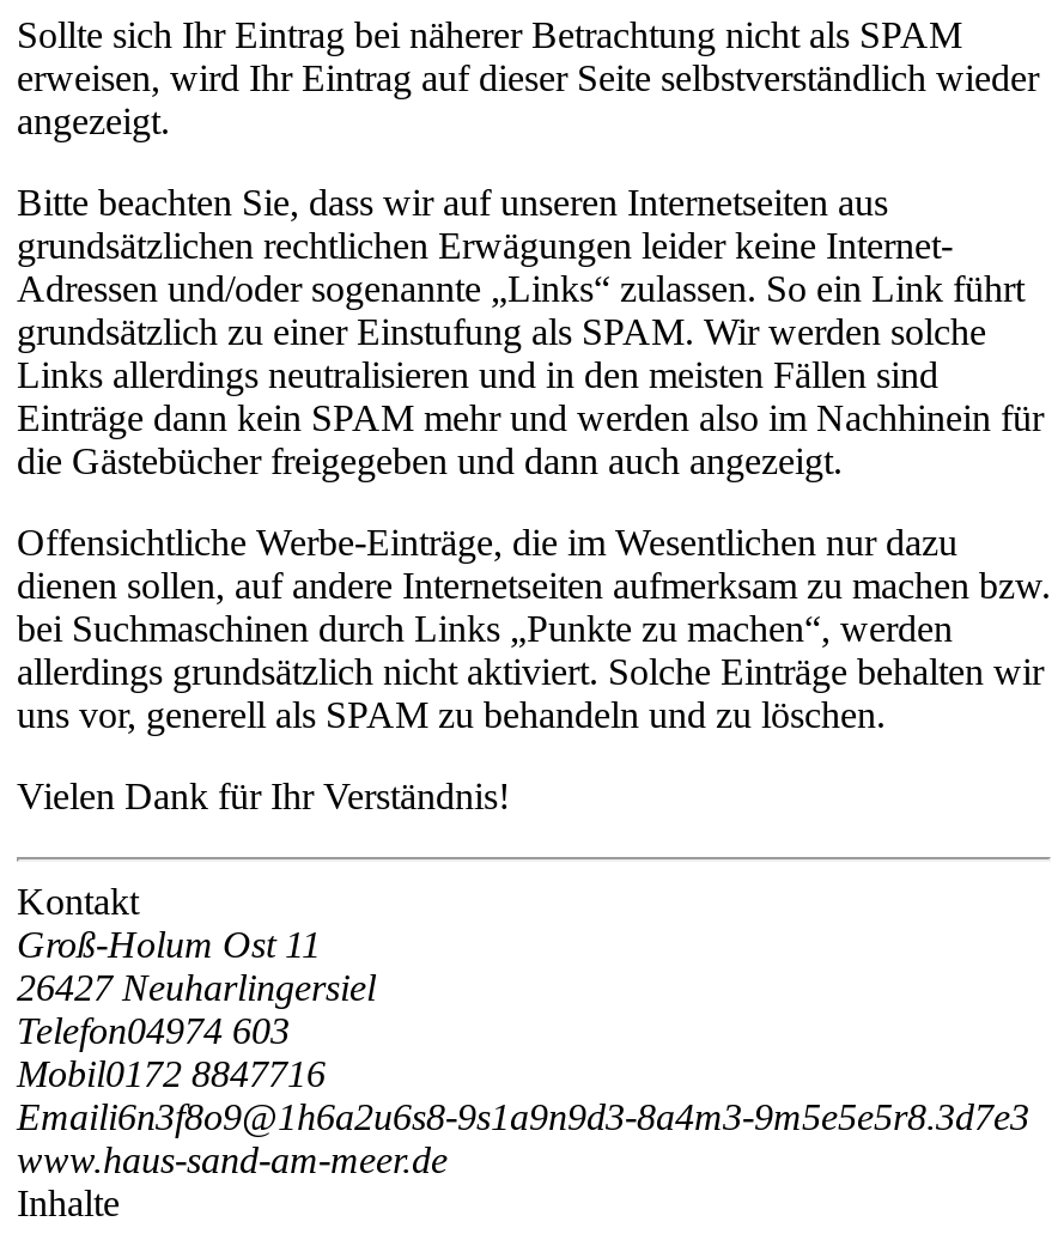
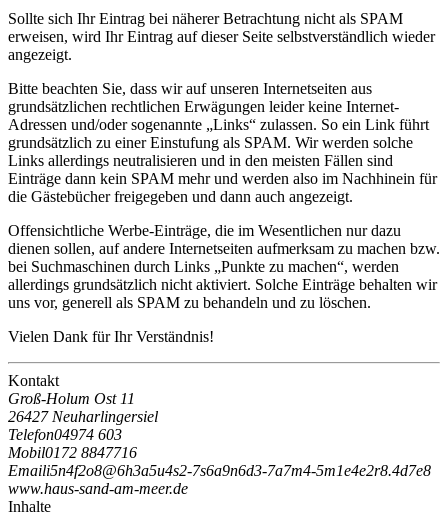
[17,1096,1029,1137] Emaili6n3f8o9@ 1h6a2u6s8-9s1a9n9d3-8a4m3-9m5e5e5r8.3d7e3 -> [8,462,431,479] Emaili5n4f2o8@ 6h3a5u4s2-7s6a9n6d3-7a7m4-5m1e4e2r8.4d7e8

